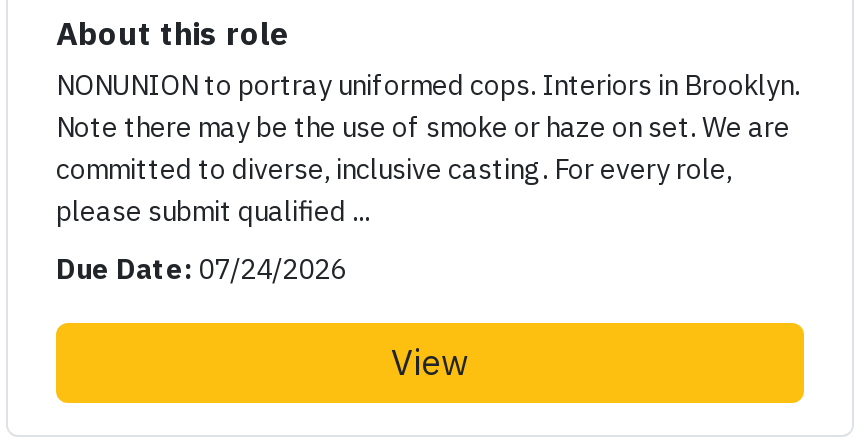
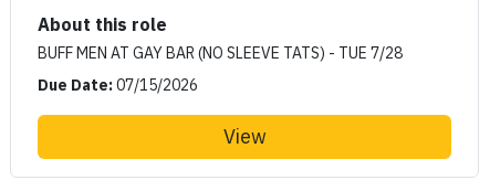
[56,67,800,229] NONUNION to portray uniformed cops. Interiors in Brooklyn. | Note there may be the use of smoke or haze on set. We are | committed to diverse, inclusive casting. For every role, | please submit qualified ... -> [38,43,403,63] BUFF MEN AT GAY BAR (NO SLEEVE TATS) - TUE 7/28
[56,251,346,287] Due Date: 07/24/2026 -> [38,75,198,95] Due Date: 07/15/2026

